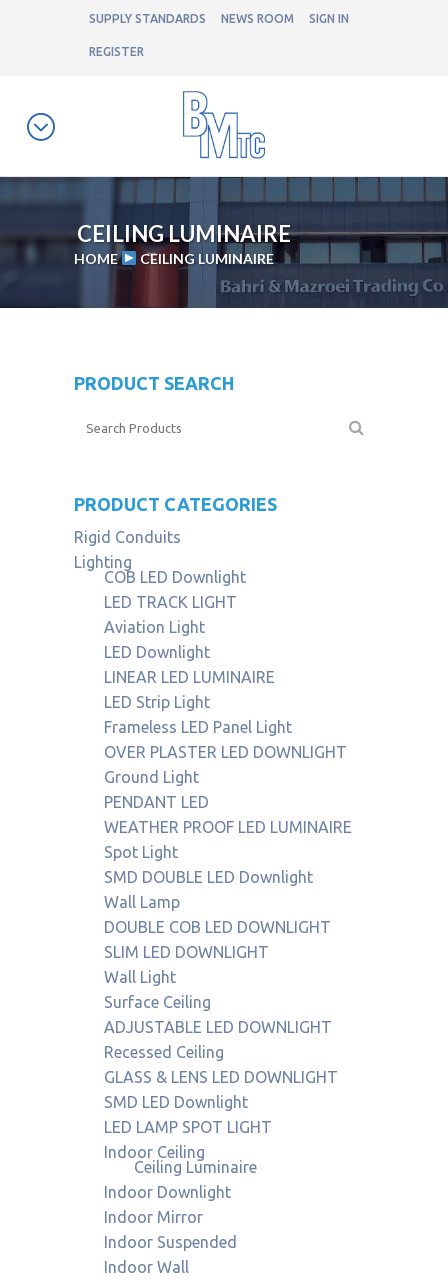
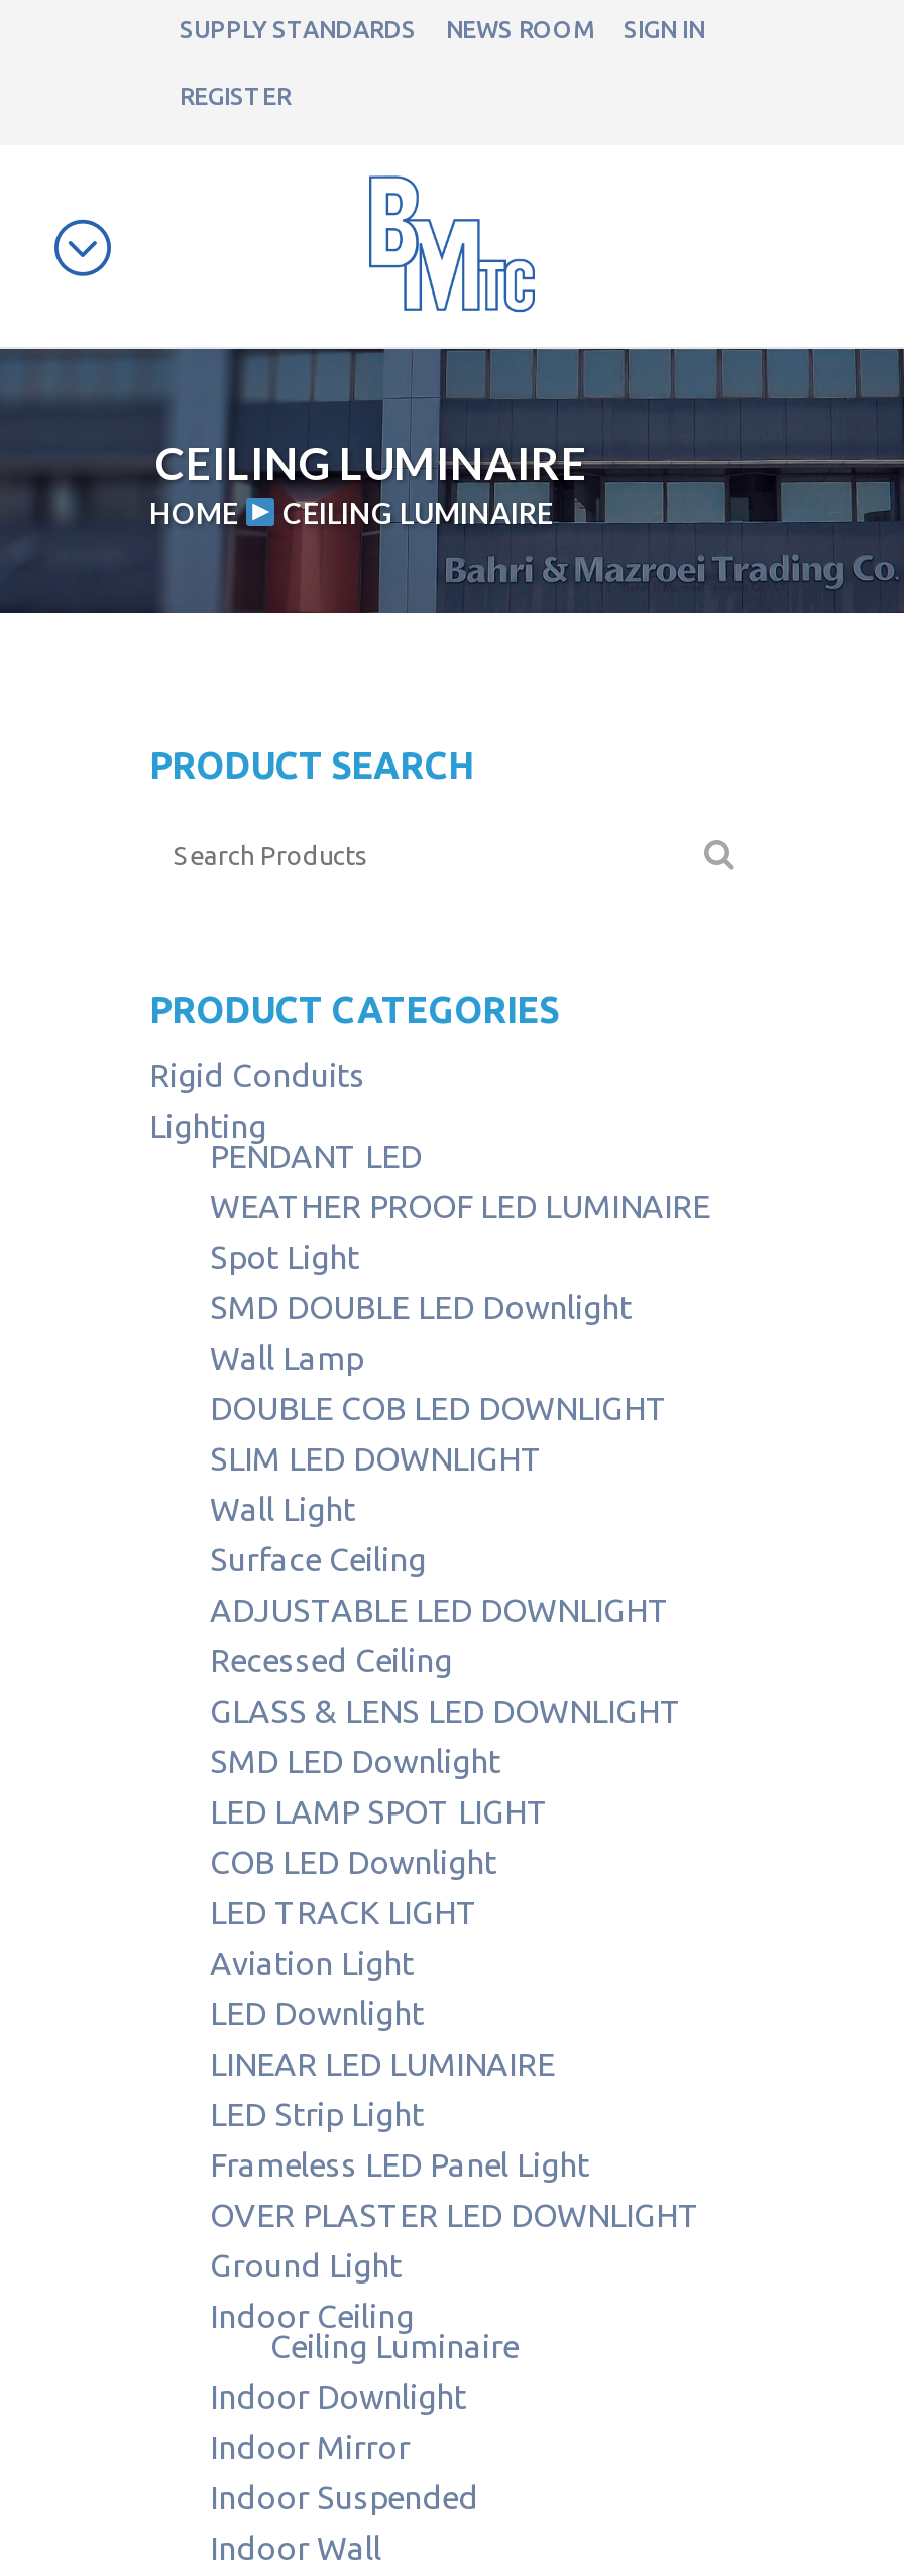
moved [104,568,347,786] -> [210,1844,700,2284]: COB LED Downlight | LED TRACK LIGHT | Aviation Light | ... | OVER PLASTER LED DOWNLIGHT | Ground Light
moved [104,793,352,1136] -> [210,1138,710,1830]: PENDANT LED | WEATHER PROOF LED LUMINAIRE | Spot Light | ... | SMD LED Downlight | LED LAMP SPOT LIGHT

